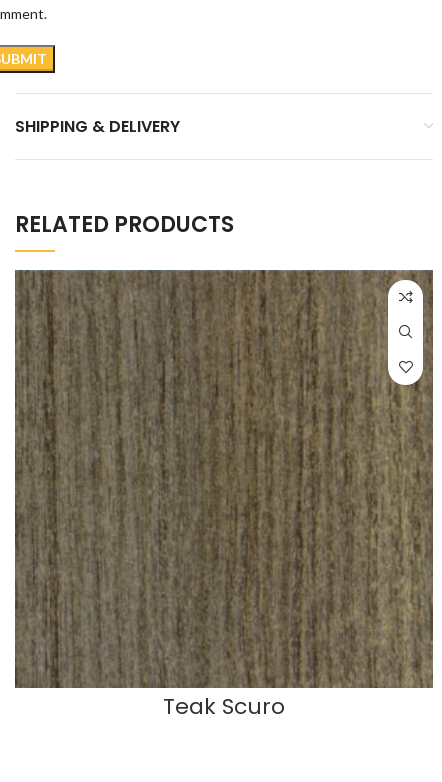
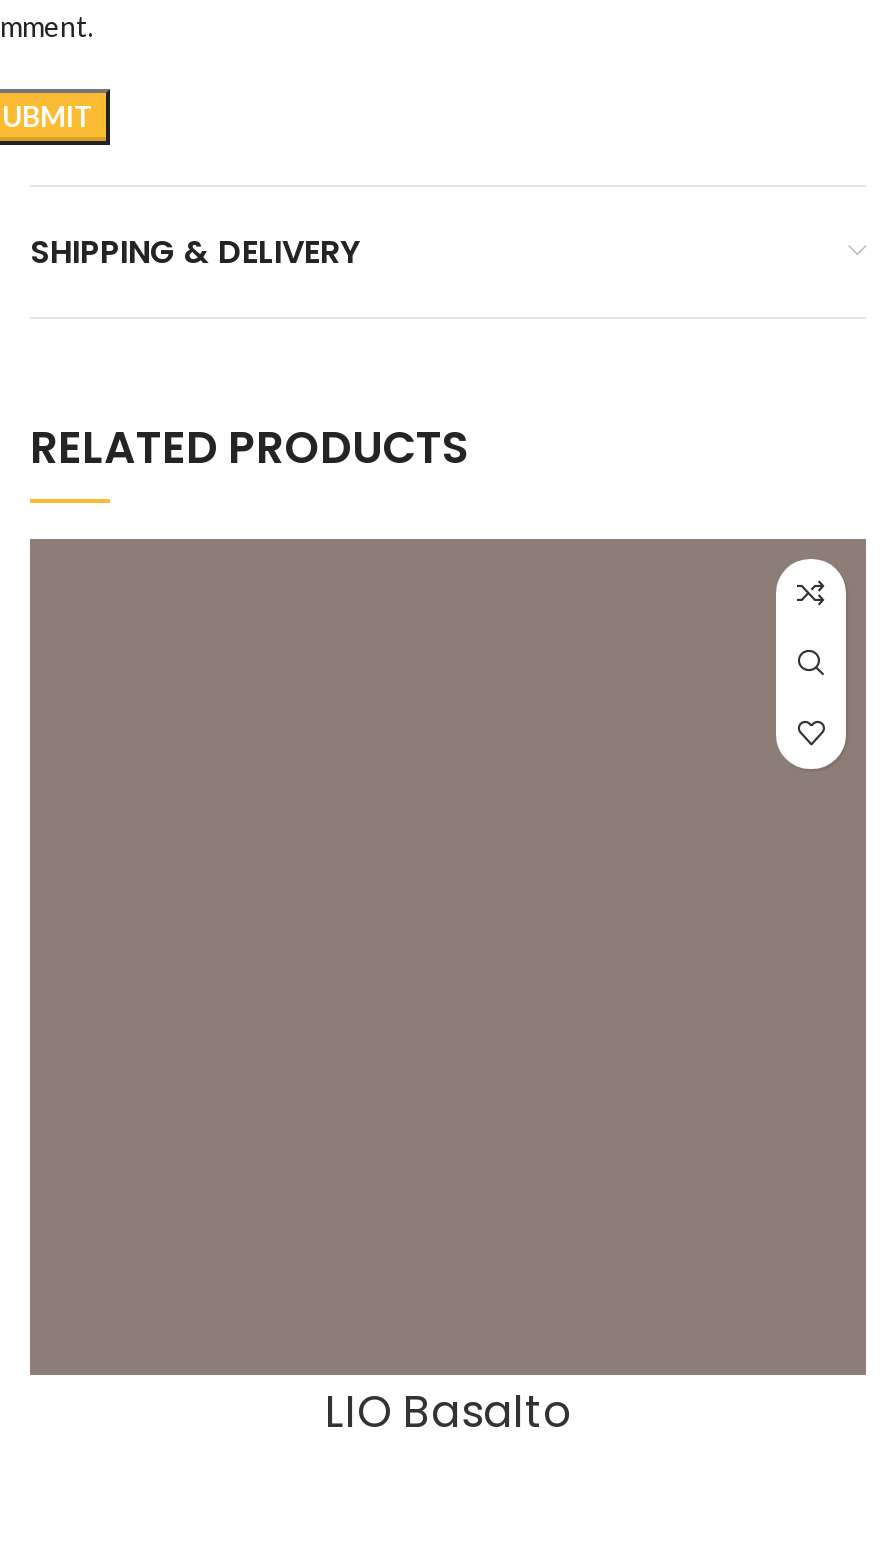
[16,270,432,687] [image] -> none
[163,691,285,722] Teak Scuro -> [325,1381,571,1443] LIO Basalto

